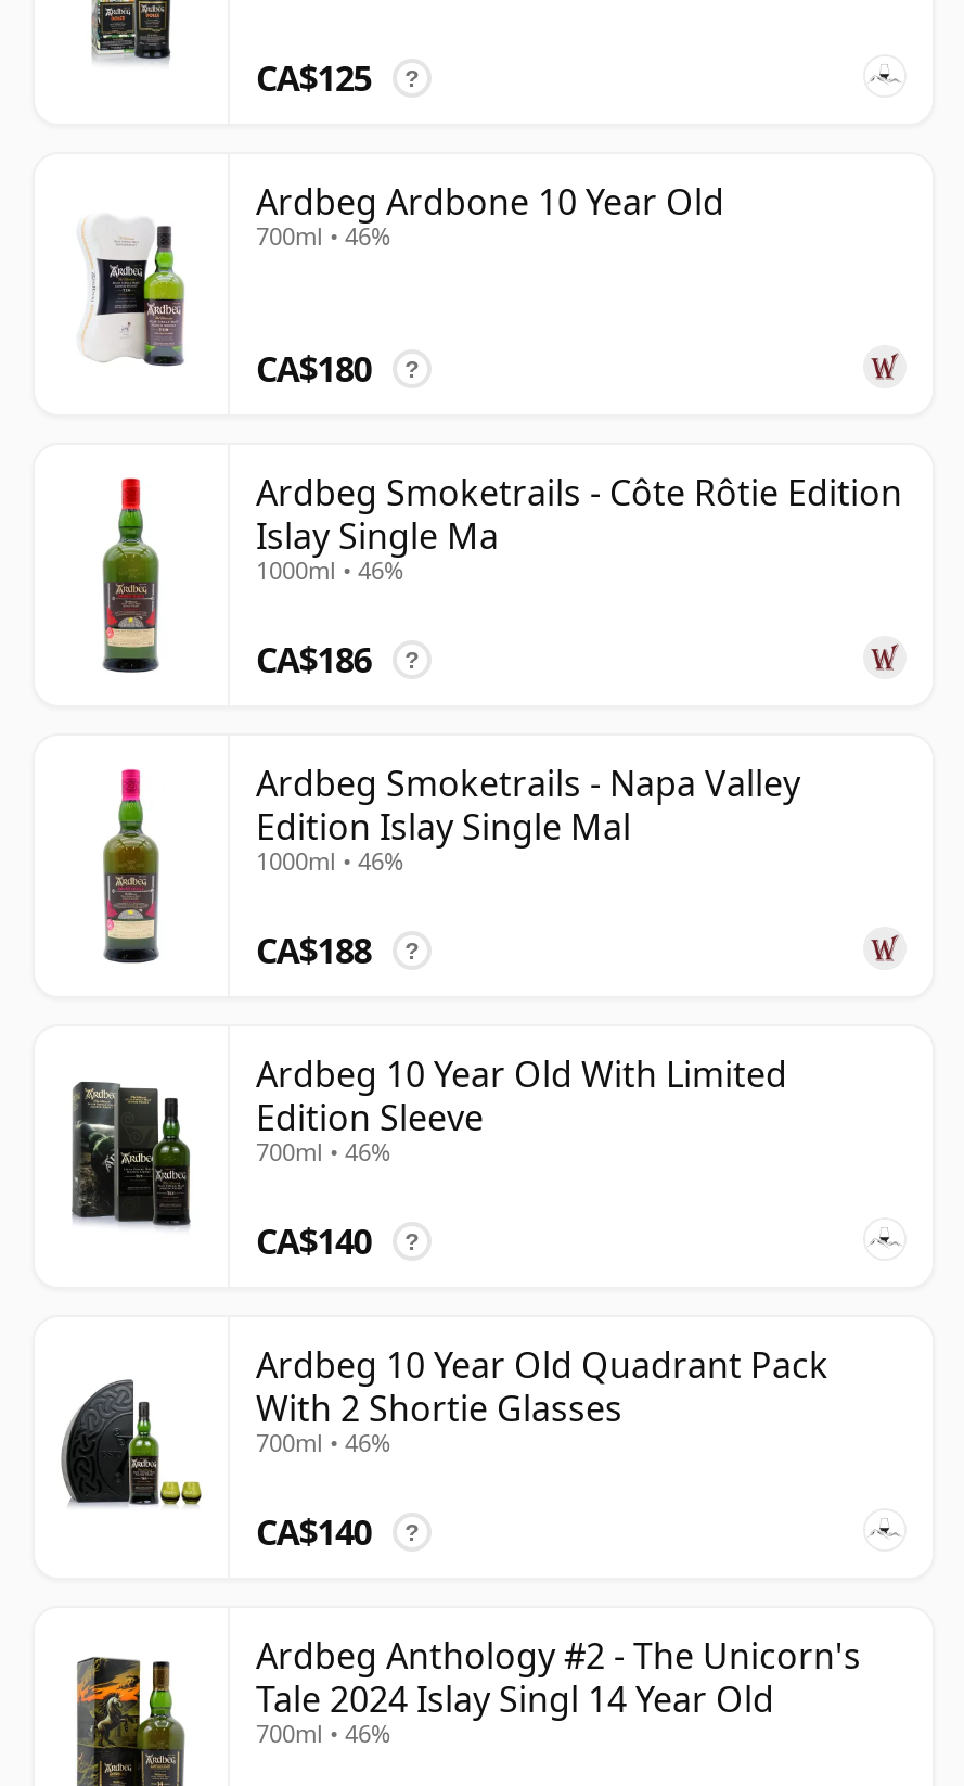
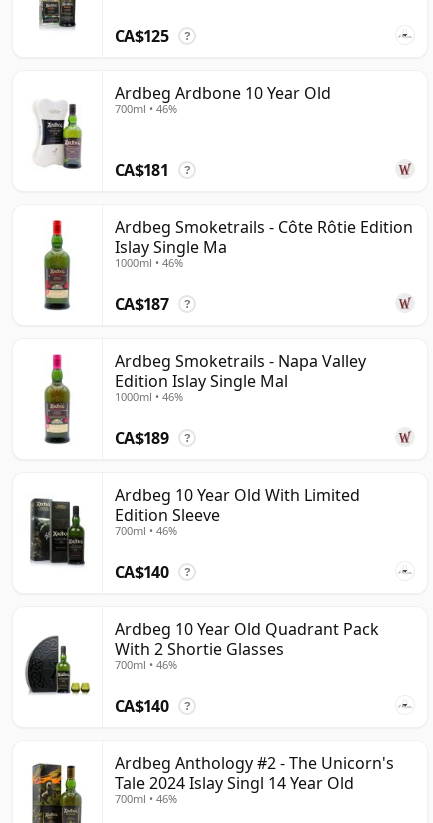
[256,346,371,394] CA$180 -> [115,159,168,181] CA$181
[256,637,371,684] CA$186 -> [115,293,168,315] CA$187
[256,928,371,975] CA$188 -> [115,427,168,449] CA$189

